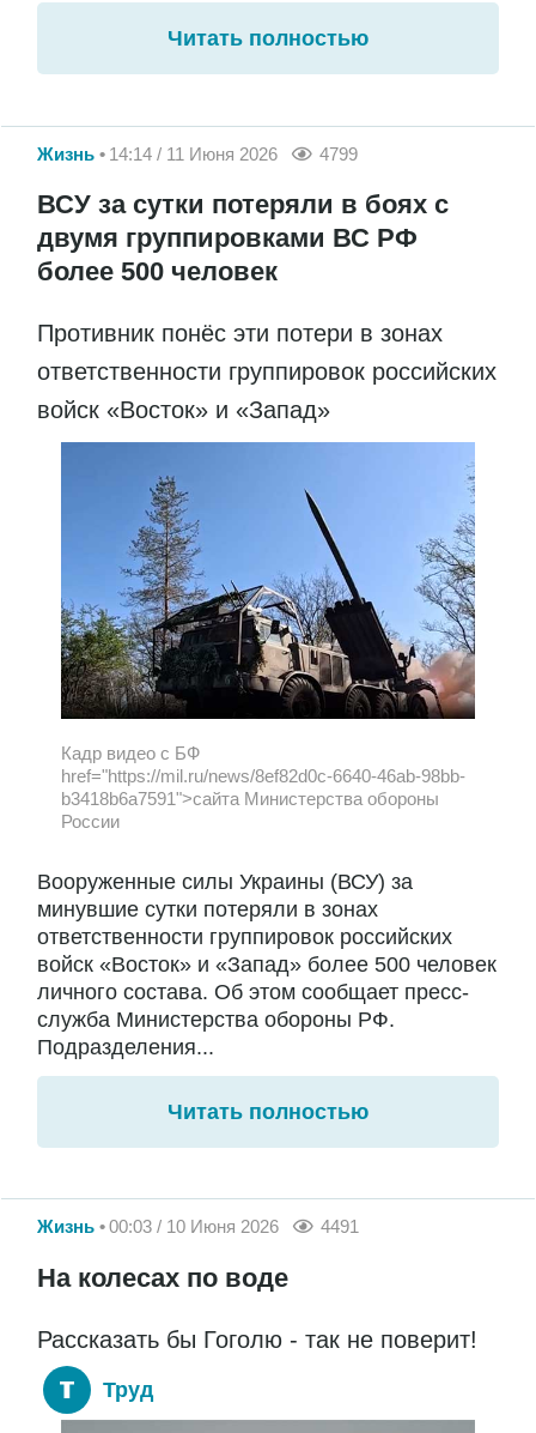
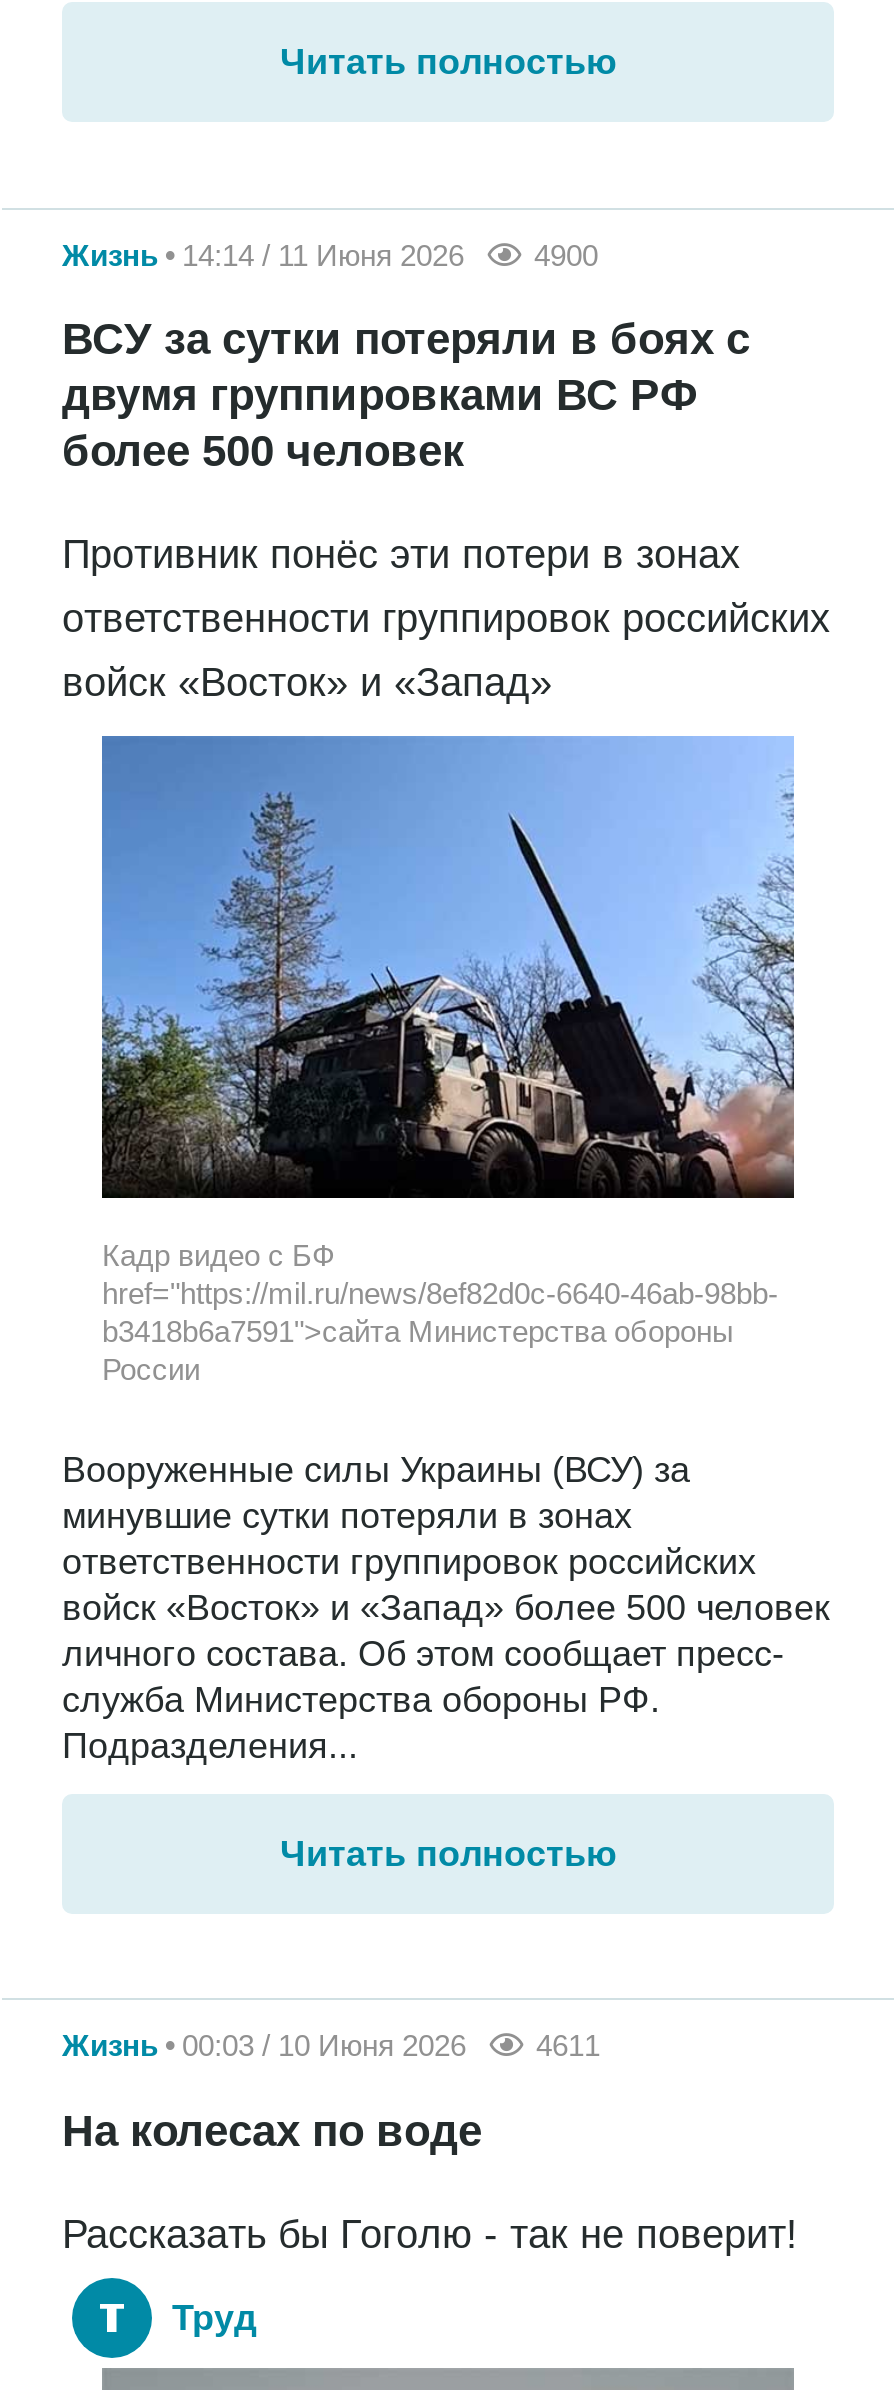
[319,143,358,164] 4799 -> [534,237,598,271] 4900
[321,1217,359,1237] 4491 -> [536,2029,600,2063] 4611

